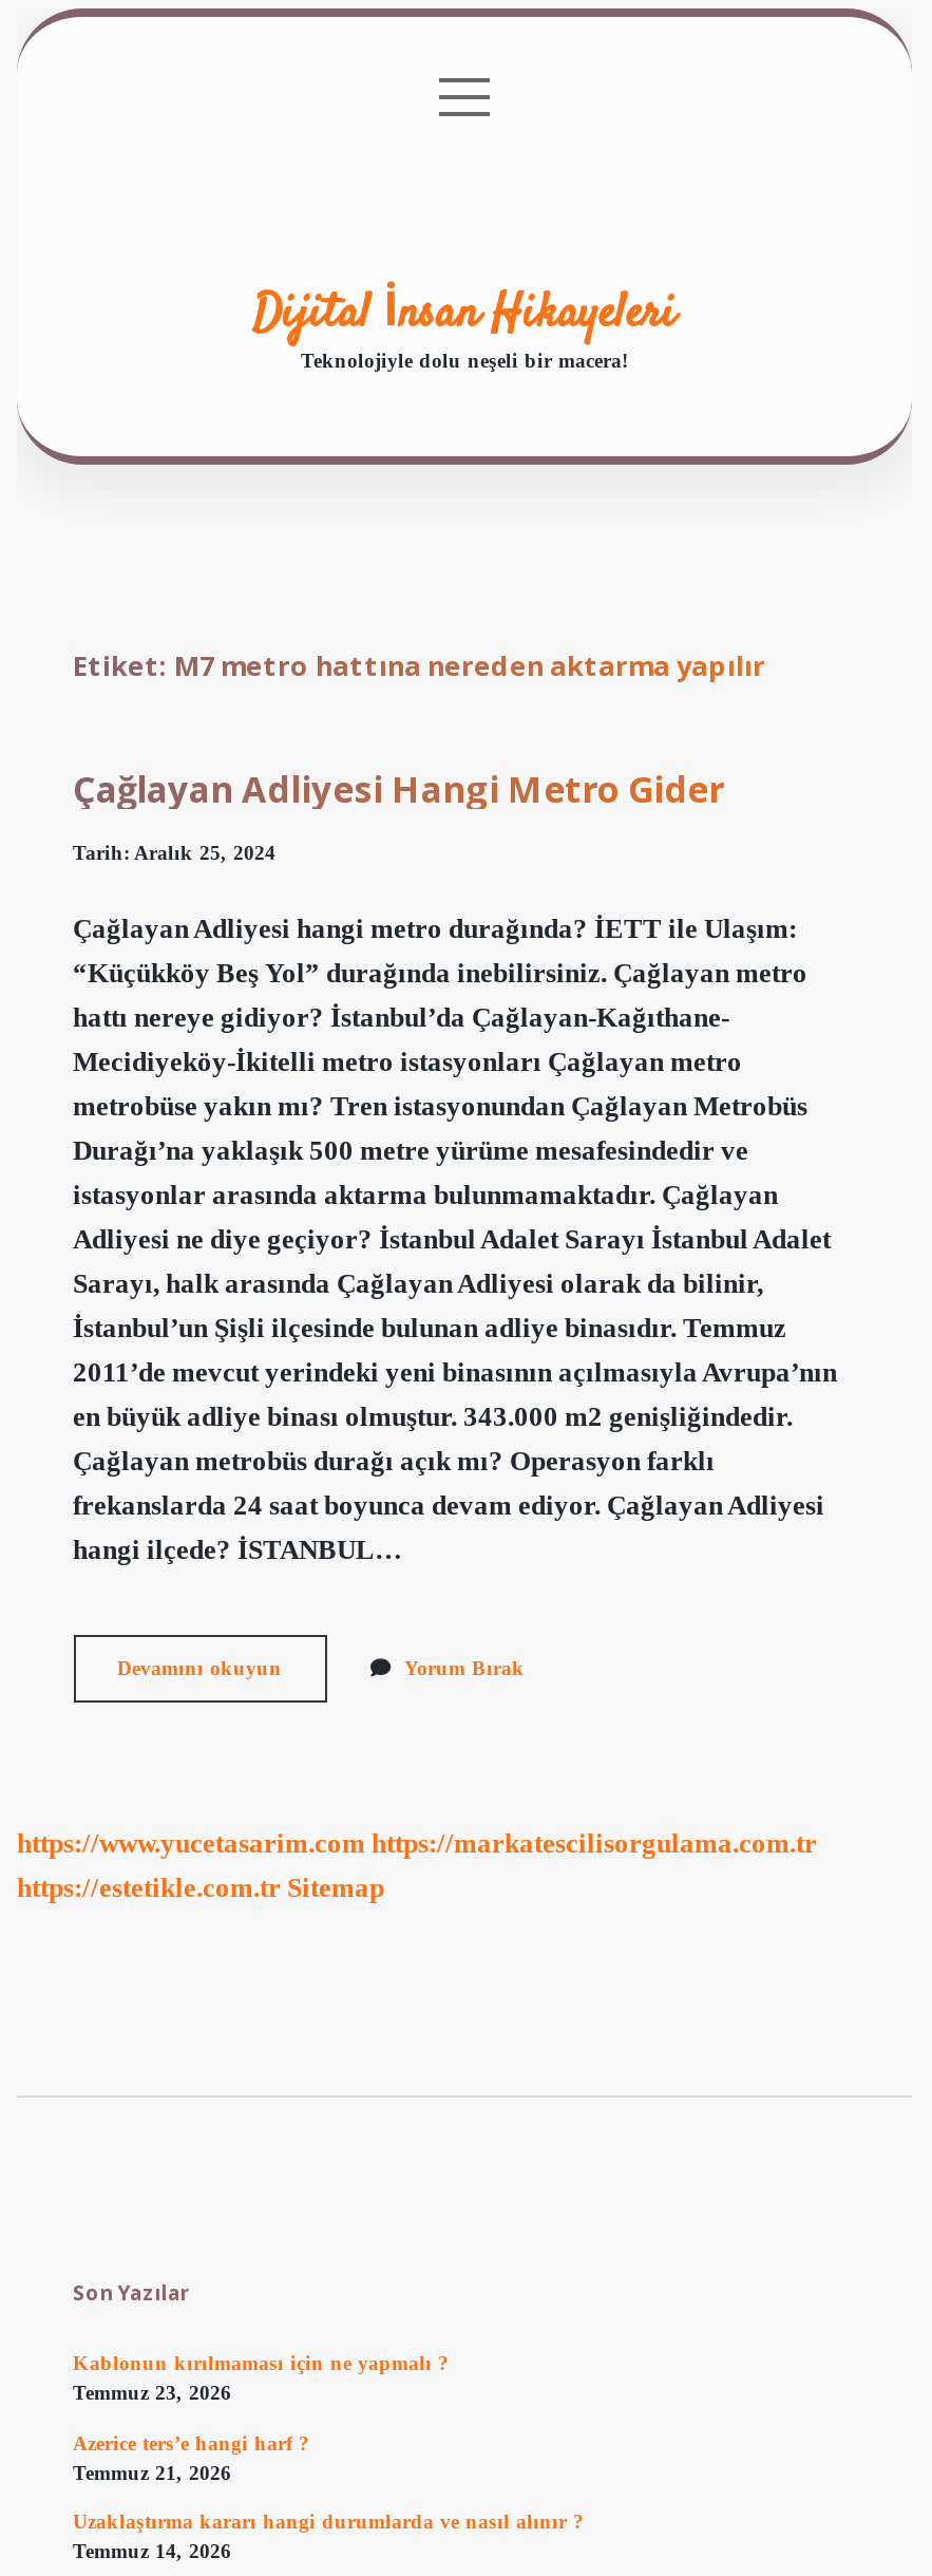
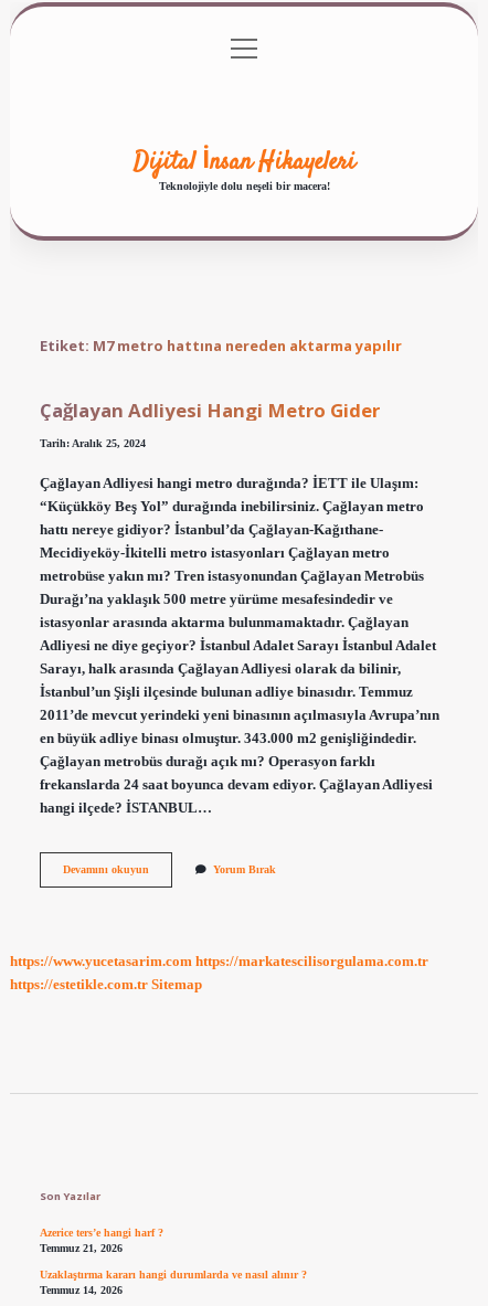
[73,2352,449,2404] Kablonun kırılmaması için ne yapmalı ? | Temmuz 23, 2026 -> none

